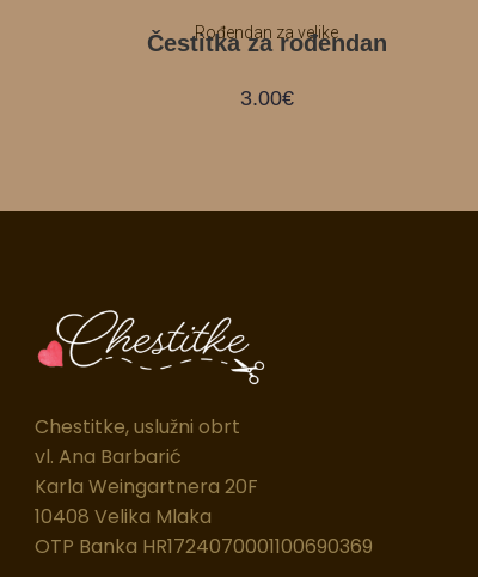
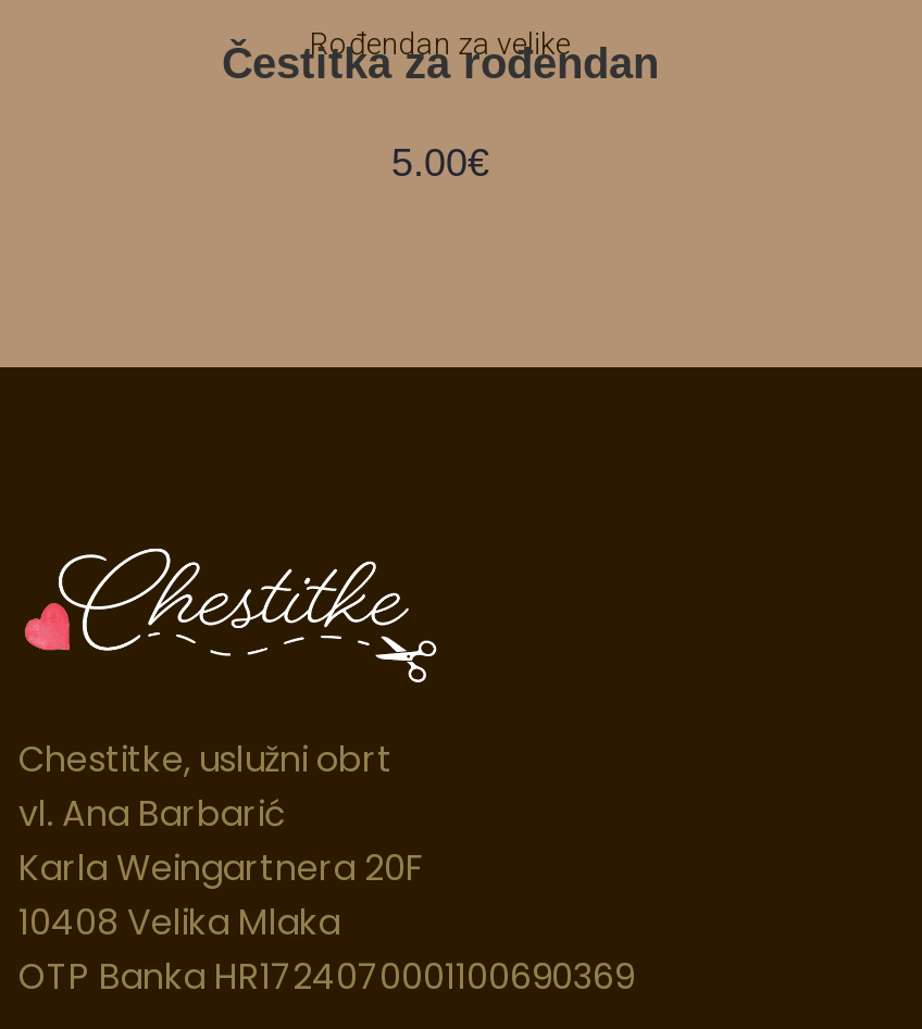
[240,86,293,110] 3.00€ -> [391,140,489,184] 5.00€

